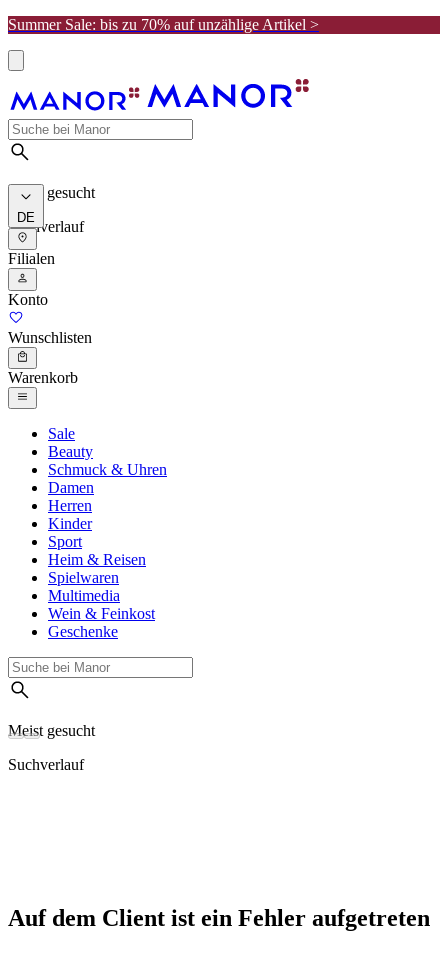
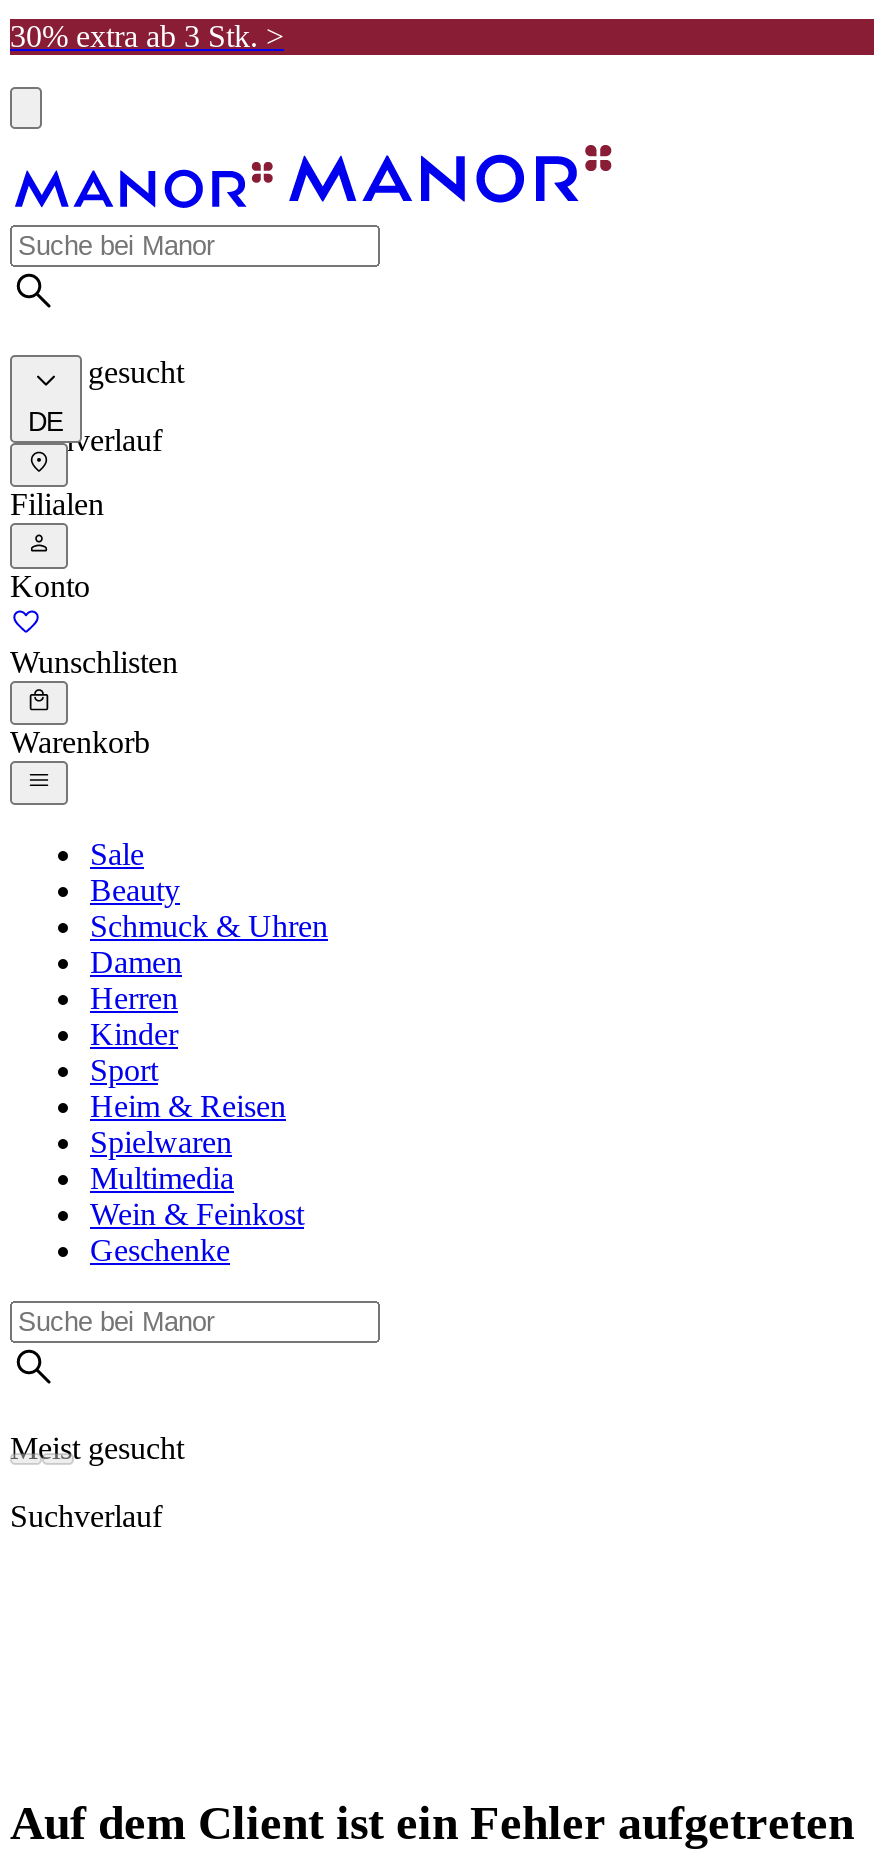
[8,16,319,33] Summer Sale: bis zu 70% auf unzählige Artikel > -> [10,19,284,53] 30% extra ab 3 Stk. >

